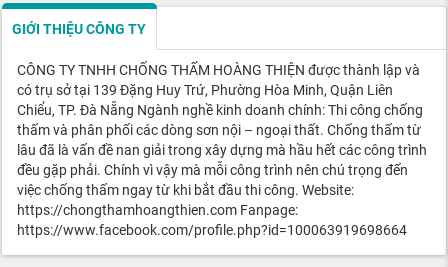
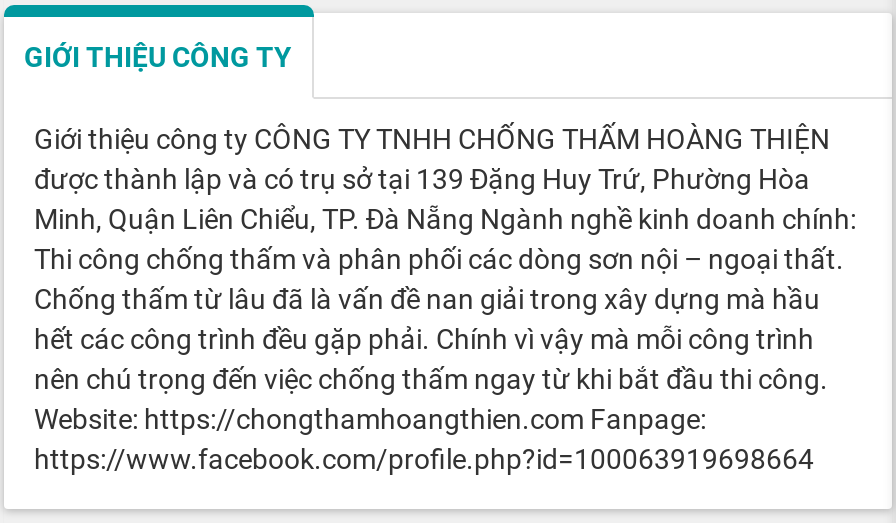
[17,62,427,218] CÔNG TY TNHH CHỐNG THẤM HOÀNG THIỆN được thành lập và | có trụ sở tại 139 Đặng Huy Trứ, Phường Hòa Minh, Quận Liên | Chiểu, TP. Đà Nẵng Ngành nghề kinh doanh chính: Thi công chống | thấm và phân phối các dòng sơn nội – ngoại thất. Chống thấm từ | lâu đã là vấn đề nan giải trong xây dựng mà hầu hết các công trình | đều gặp phải. Chính vì vậy mà mỗi công trình nên chú trọng đến | việc chống thấm ngay từ khi bắt đầu thi công. Website: | https://chongthamhoangthien.com Fanpage: -> [34,122,856,434] Giới thiệu công ty CÔNG TY TNHH CHỐNG THẤM HOÀNG THIỆN | được thành lập và có trụ sở tại 139 Đặng Huy Trứ, Phường Hòa | Minh, Quận Liên Chiểu, TP. Đà Nẵng Ngành nghề kinh doanh chính: | Thi công chống thấm và phân phối các dòng sơn nội – ngoại thất. | Chống thấm từ lâu đã là vấn đề nan giải trong xây dựng mà hầu | hết các công trình đều gặp phải. Chính vì vậy mà mỗi công trình | nên chú trọng đến việc chống thấm ngay từ khi bắt đầu thi công. | Website: https://chongthamhoangthien.com Fanpage:

